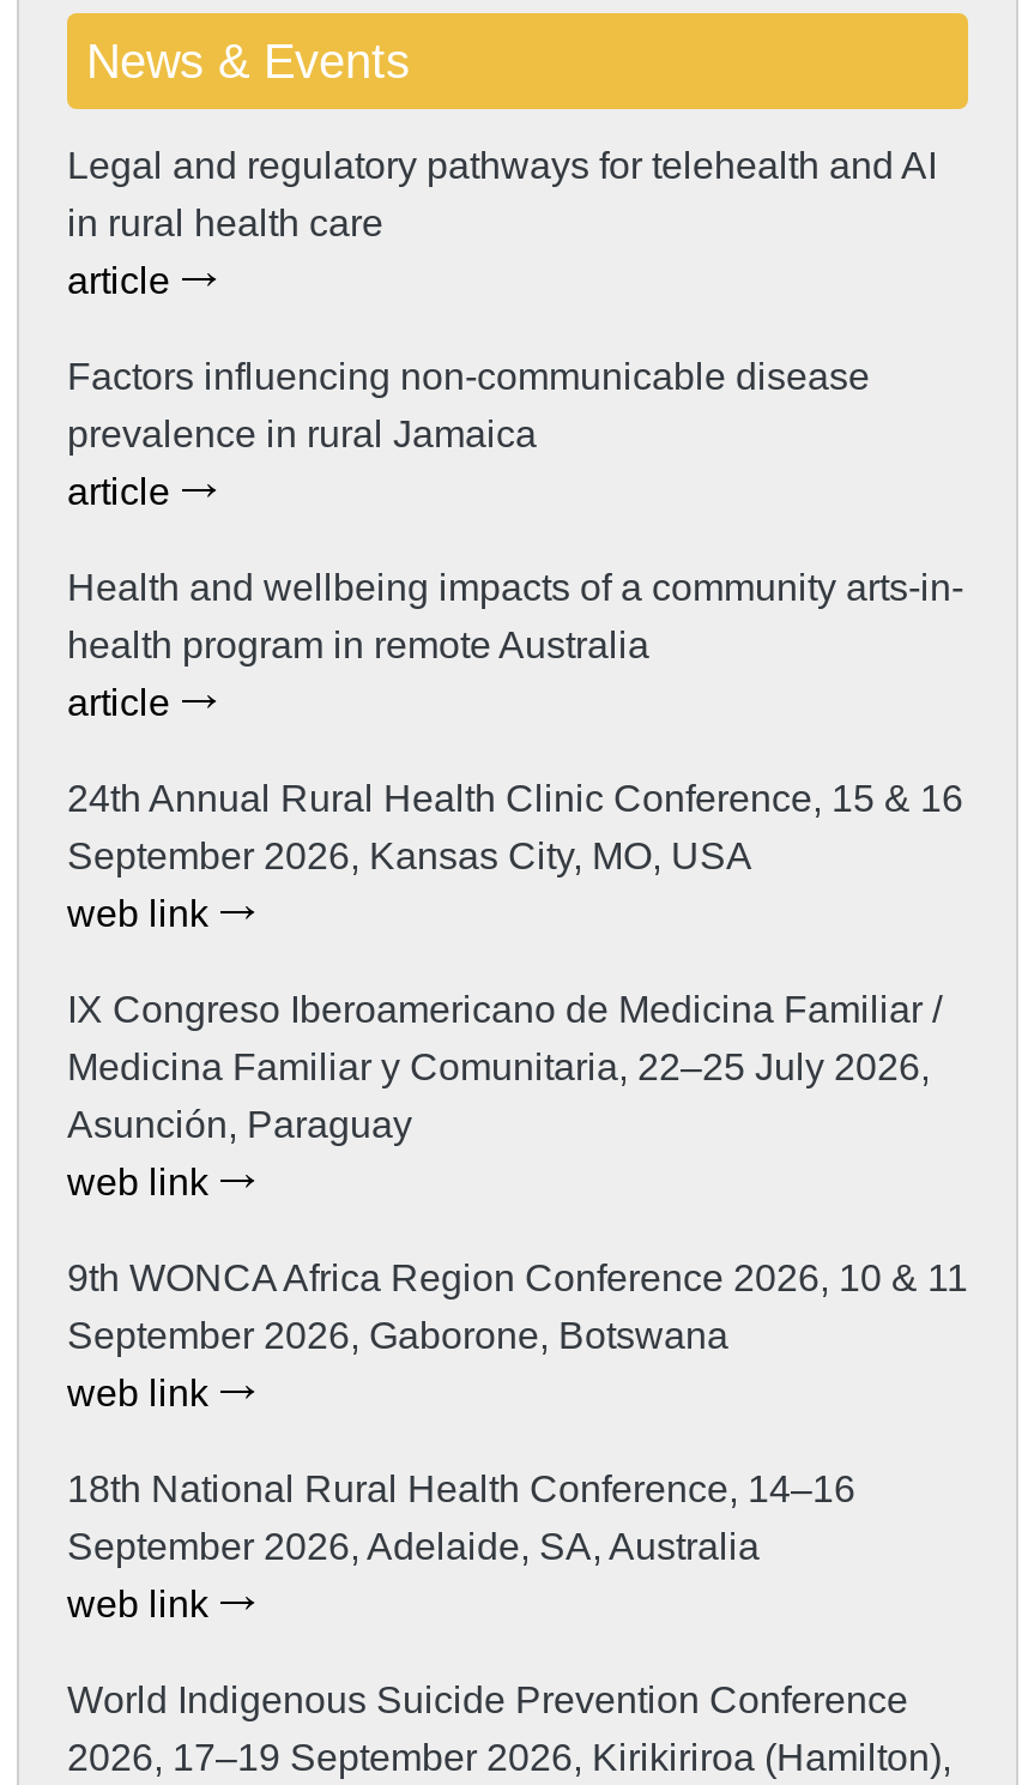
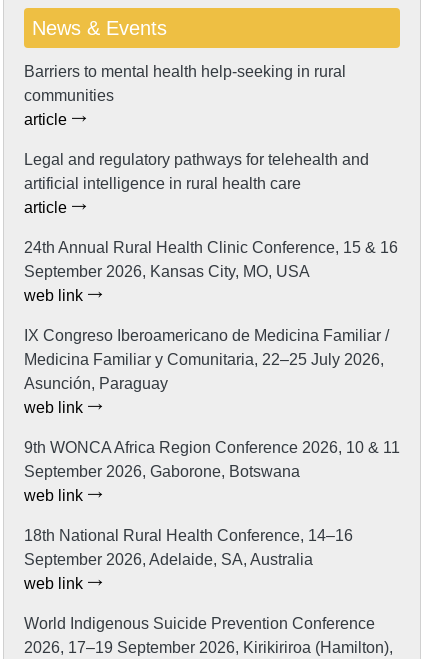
[67,144,937,243] Legal and regulatory pathways for telehealth and AI | in rural health care -> [24,63,346,104] Barriers to mental health help-seeking in rural | communities
[67,355,963,665] Factors influencing non-communicable disease | prevalence in rural Jamaica | article | Health and wellbeing impacts of a community arts-in- | health program in remote Australia -> [24,151,369,192] Legal and regulatory pathways for telehealth and | artificial intelligence in rural health care

